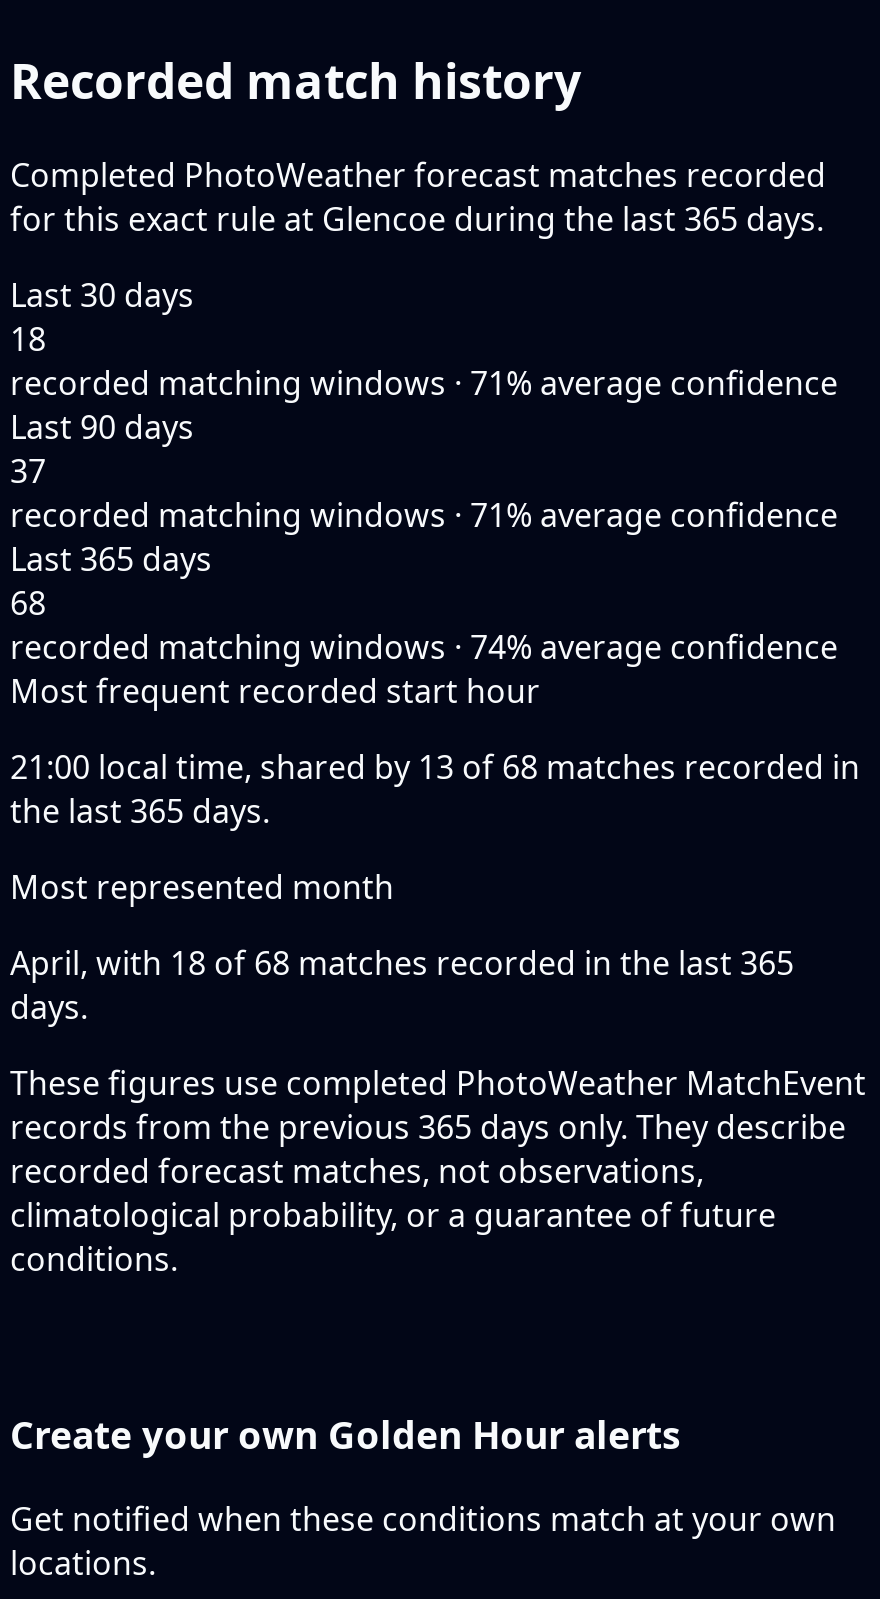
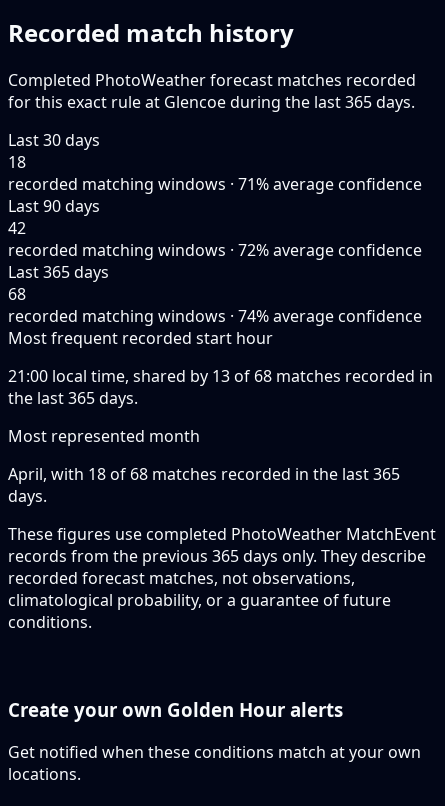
[10,449,46,493] 37 -> [8,217,26,239] 42
[10,493,838,537] recorded matching windows · 71% average confidence -> [8,239,422,261] recorded matching windows · 72% average confidence

